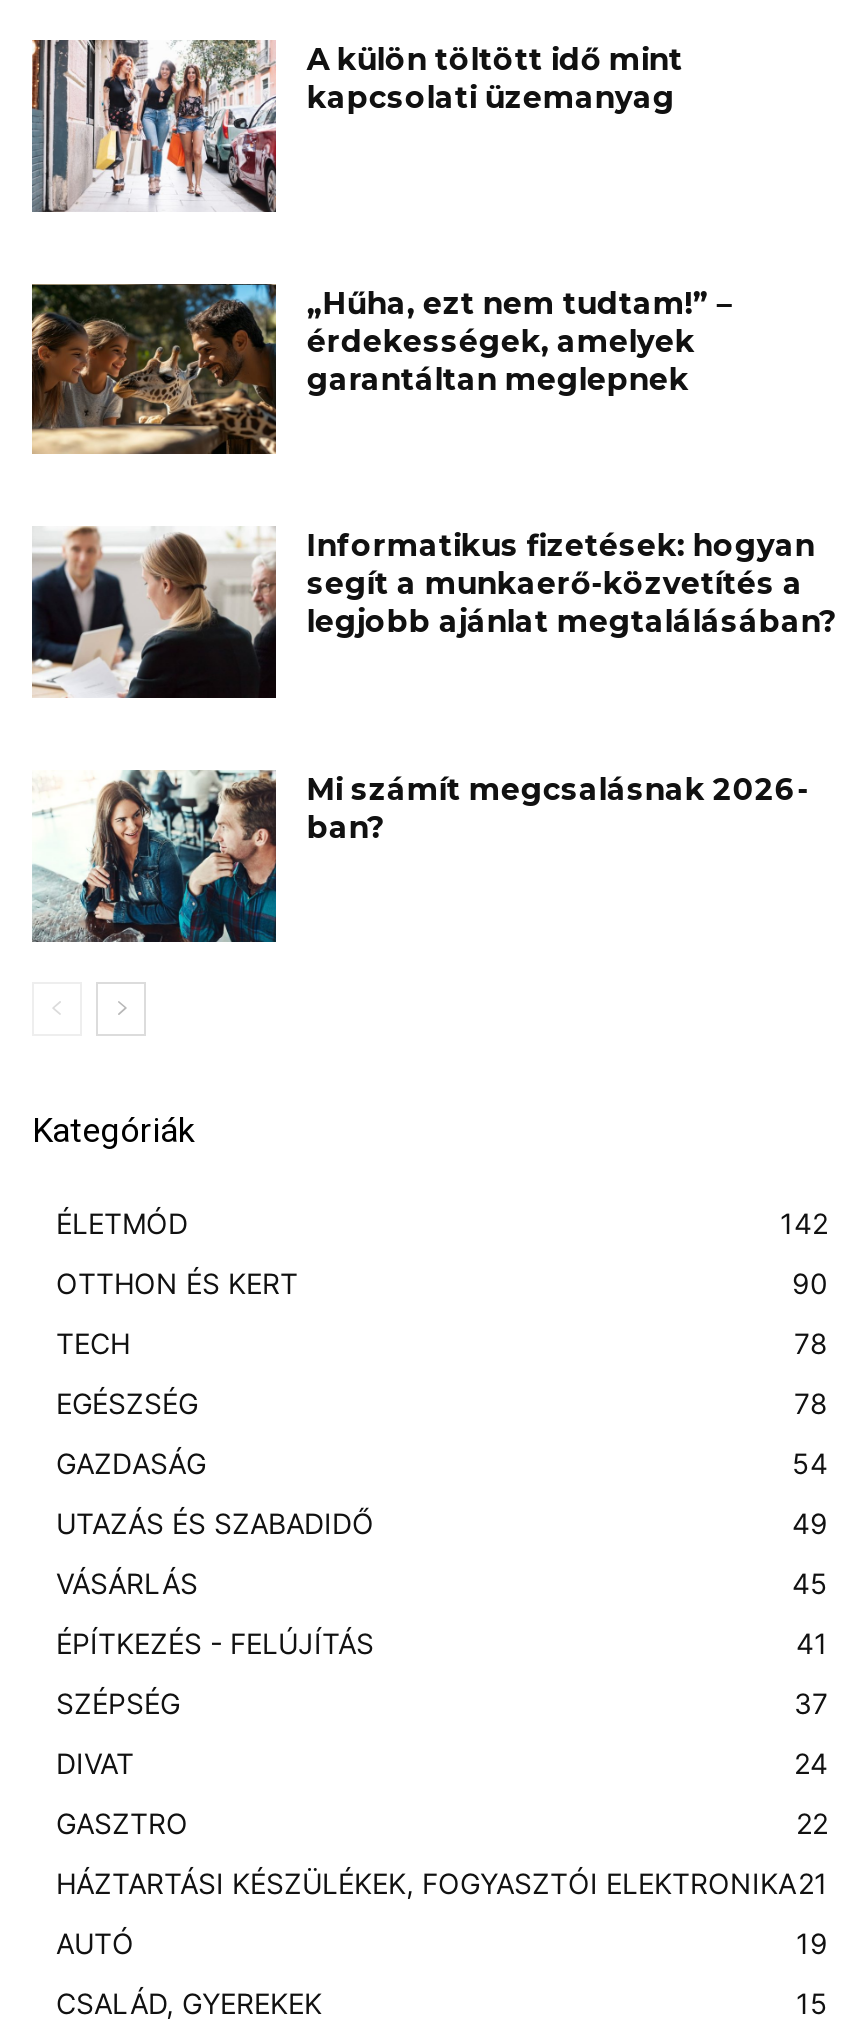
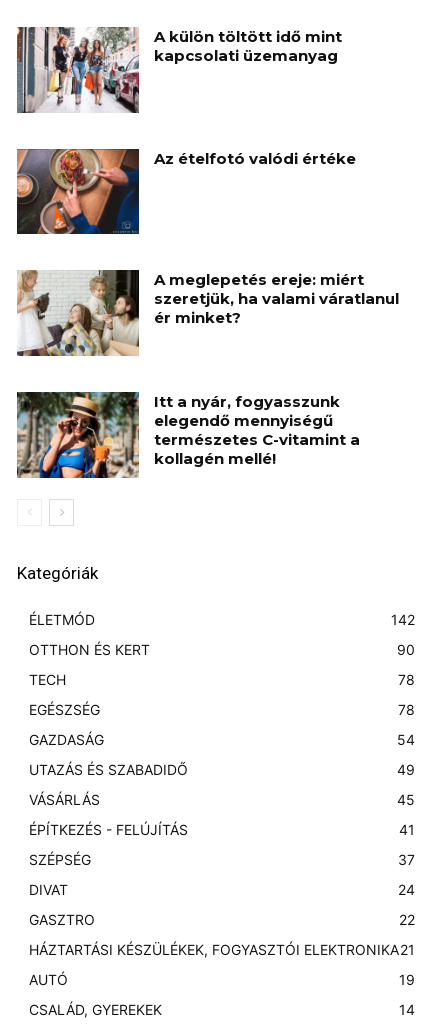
[30,282,733,456] [image] | „Hűha, ezt nem tudtam!” – | érdekességek, amelyek | garantáltan meglepnek -> [16,148,356,235] [image] | Az ételfotó valódi értéke
[30,526,837,700] [image] | Informatikus fizetések: hogyan | segít a munkaerő-közvetítés a | legjobb ajánlat megtalálásában? -> [16,269,399,357] [image] | A meglepetés ereje: miért | szeretjük, ha valami váratlanul | ér minket?
[32,768,809,944] [image] | Mi számít megcsalásnak 2026- | ban? -> [16,391,360,479] [image] | Itt a nyár, fogyasszunk | elegendő mennyiségű | természetes C-vitamint a | kollagén mellé!
[796,1985,828,2019] 15 -> [399,1001,415,1018] 14

